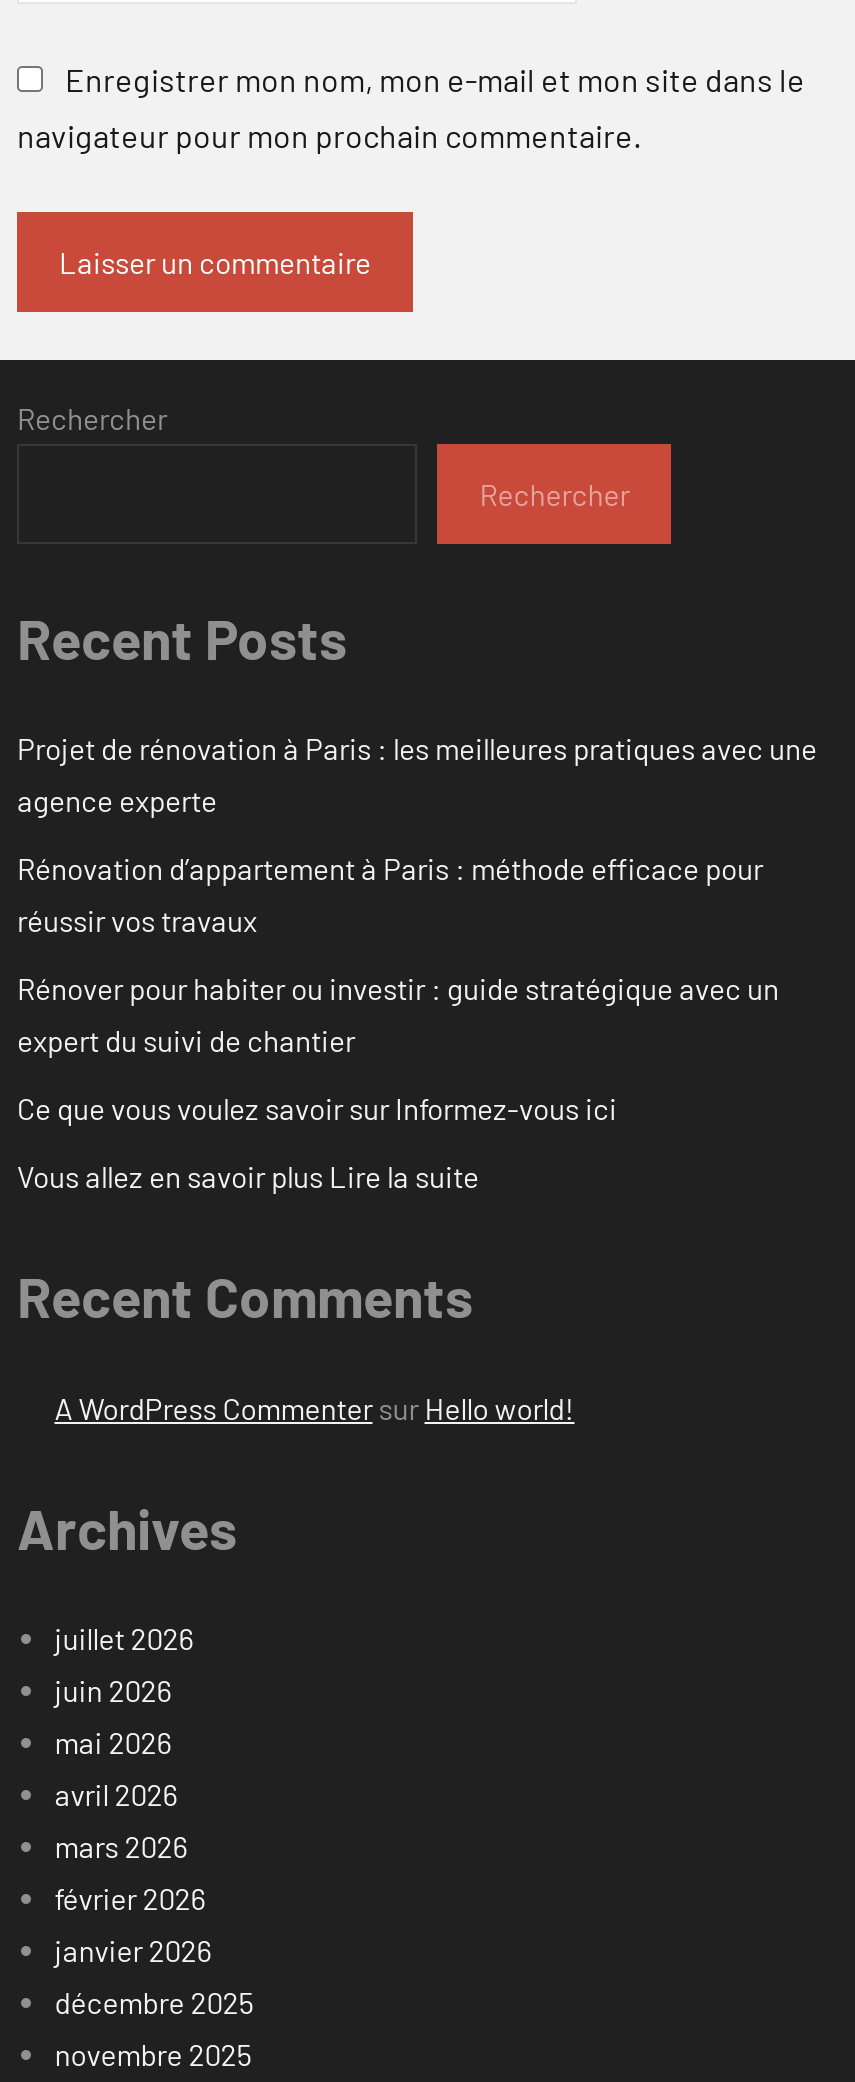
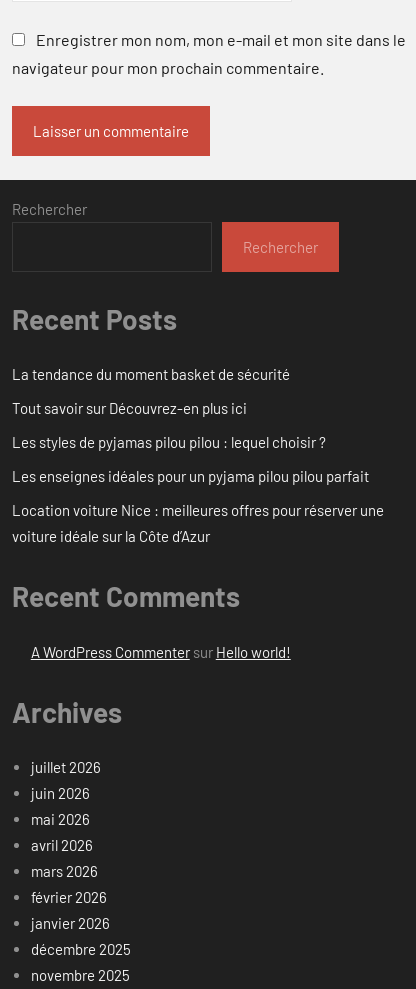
[17,731,817,819] Projet de rénovation à Paris : les meilleures pratiques avec une | agence experte -> [12,365,290,383] La tendance du moment basket de sécurité
[17,851,763,939] Rénovation d’appartement à Paris : méthode efficace pour | réussir vos travaux -> [12,399,247,417] Tout savoir sur Découvrez-en plus ici
[17,971,779,1059] Rénover pour habiter ou investir : guide stratégique avec un | expert du suivi de chantier -> [12,433,326,451] Les styles de pyjamas pilou pilou : lequel choisir ?
[17,1091,617,1127] Ce que vous voulez savoir sur Informez-vous ici -> [12,467,369,485] Les enseignes idéales pour un pyjama pilou pilou parfait
[17,1159,479,1195] Vous allez en savoir plus Lire la suite -> [12,501,384,545] Location voiture Nice : meilleures offres pour réserver une | voiture idéale sur la Côte d’Azur

